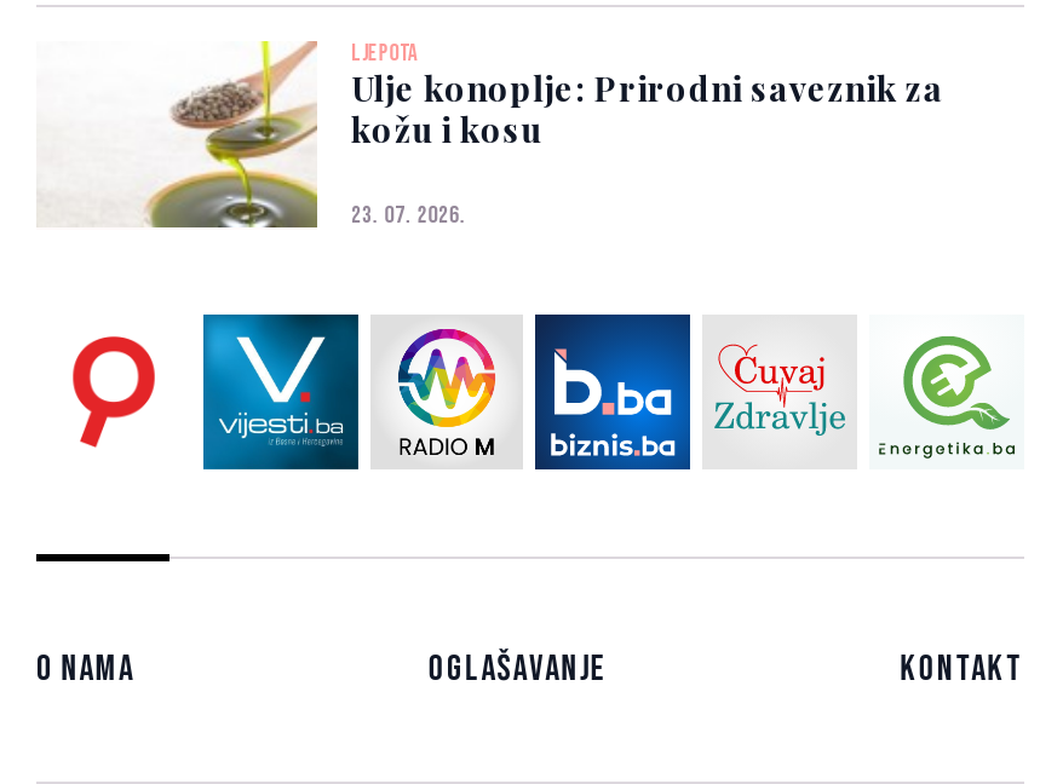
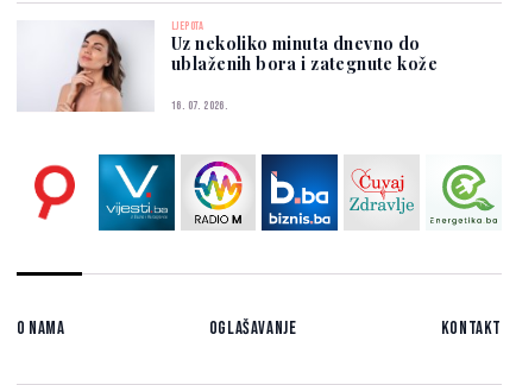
[119,39,944,230] [image] | Ulje konoplje: Prirodni saveznik za | kožu i kosu -> [56,21,438,113] [image] | Uz nekoliko minuta dnevno do | ublaženih bora i zategnute kože
[351,202,465,231] 23. 07. 2026. -> [171,99,227,113] 16. 07. 2026.

